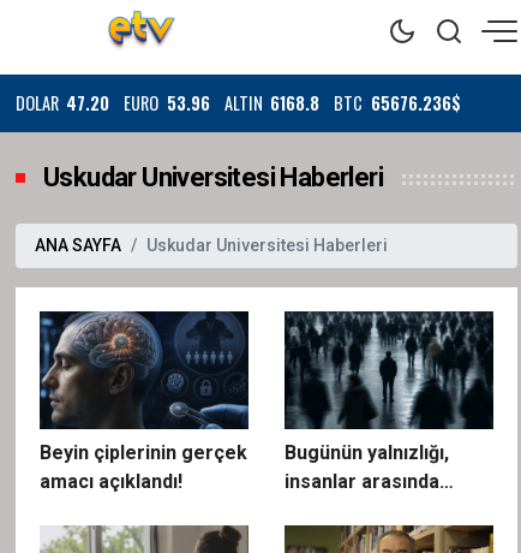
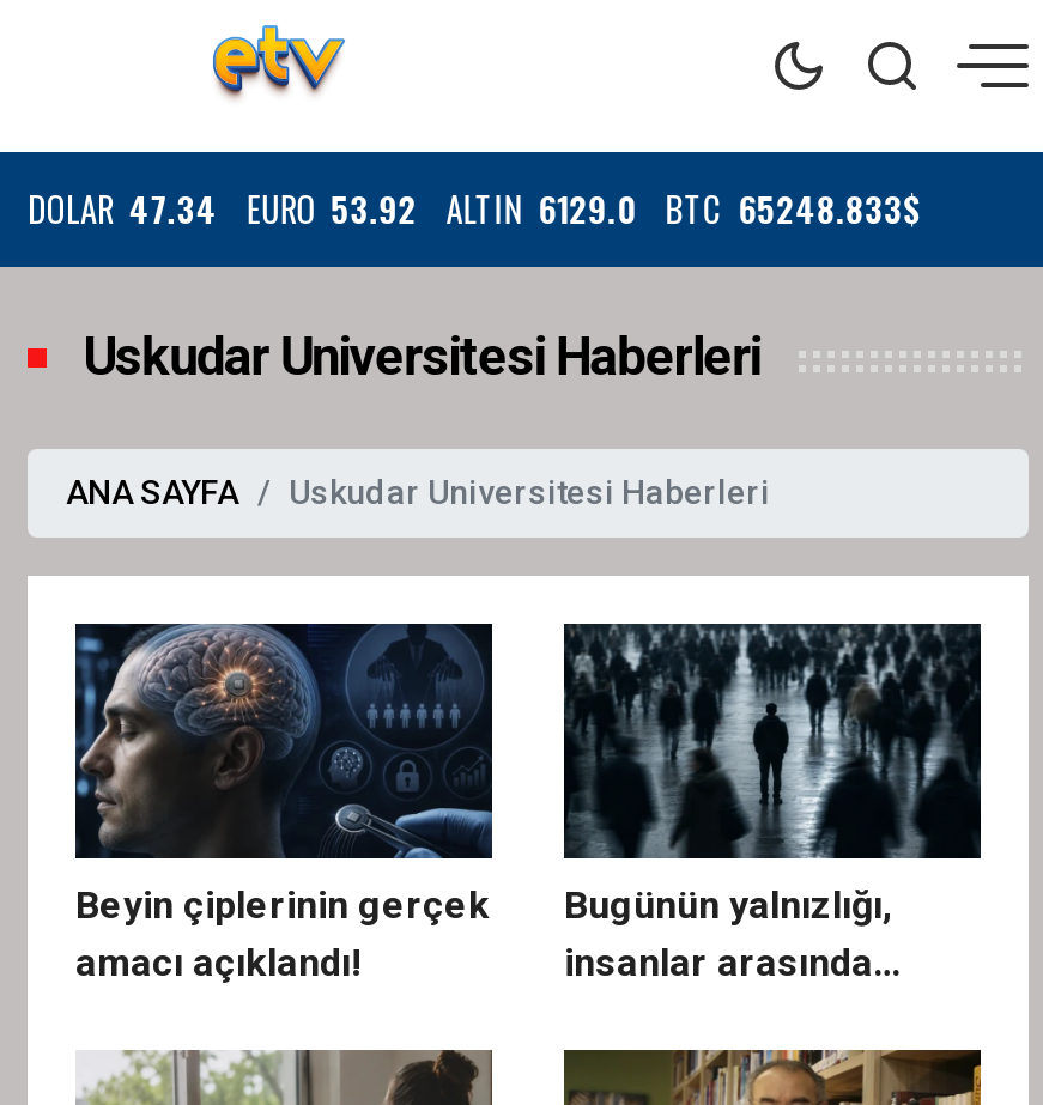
[16,90,460,115] DOLAR 47.20 EURO 53.96 ALTIN 6168.8 BTC 65676.236$ -> [28,183,922,233] DOLAR 47.34 EURO 53.92 ALTIN 6129.0 BTC 65248.833$

